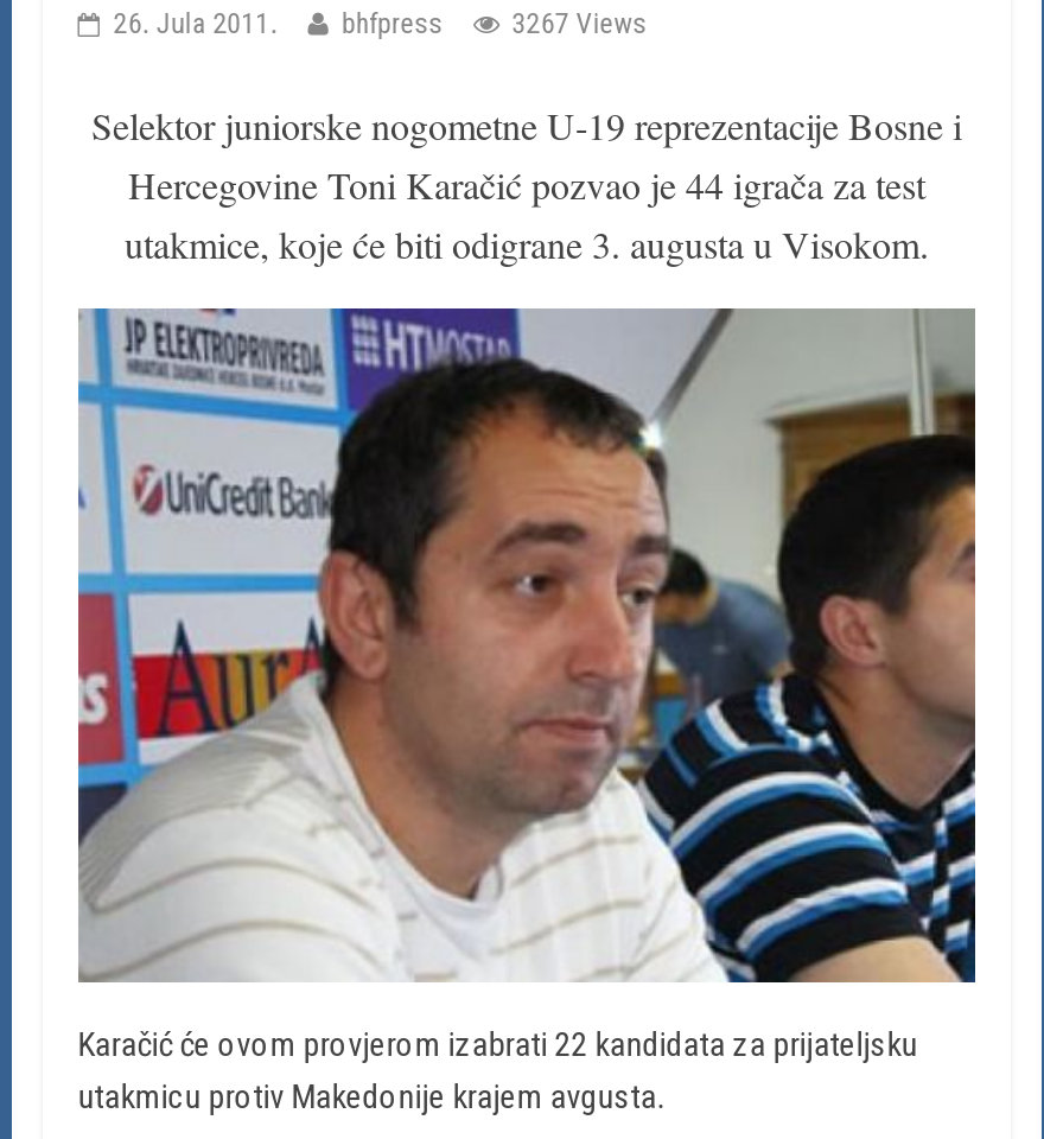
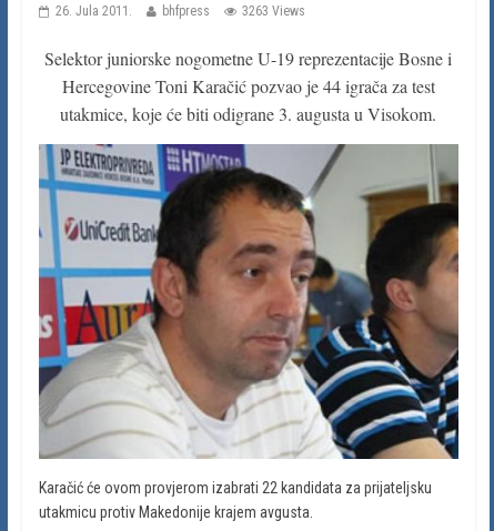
[512,7,647,40] 3267 Views -> [242,3,305,19] 3263 Views

